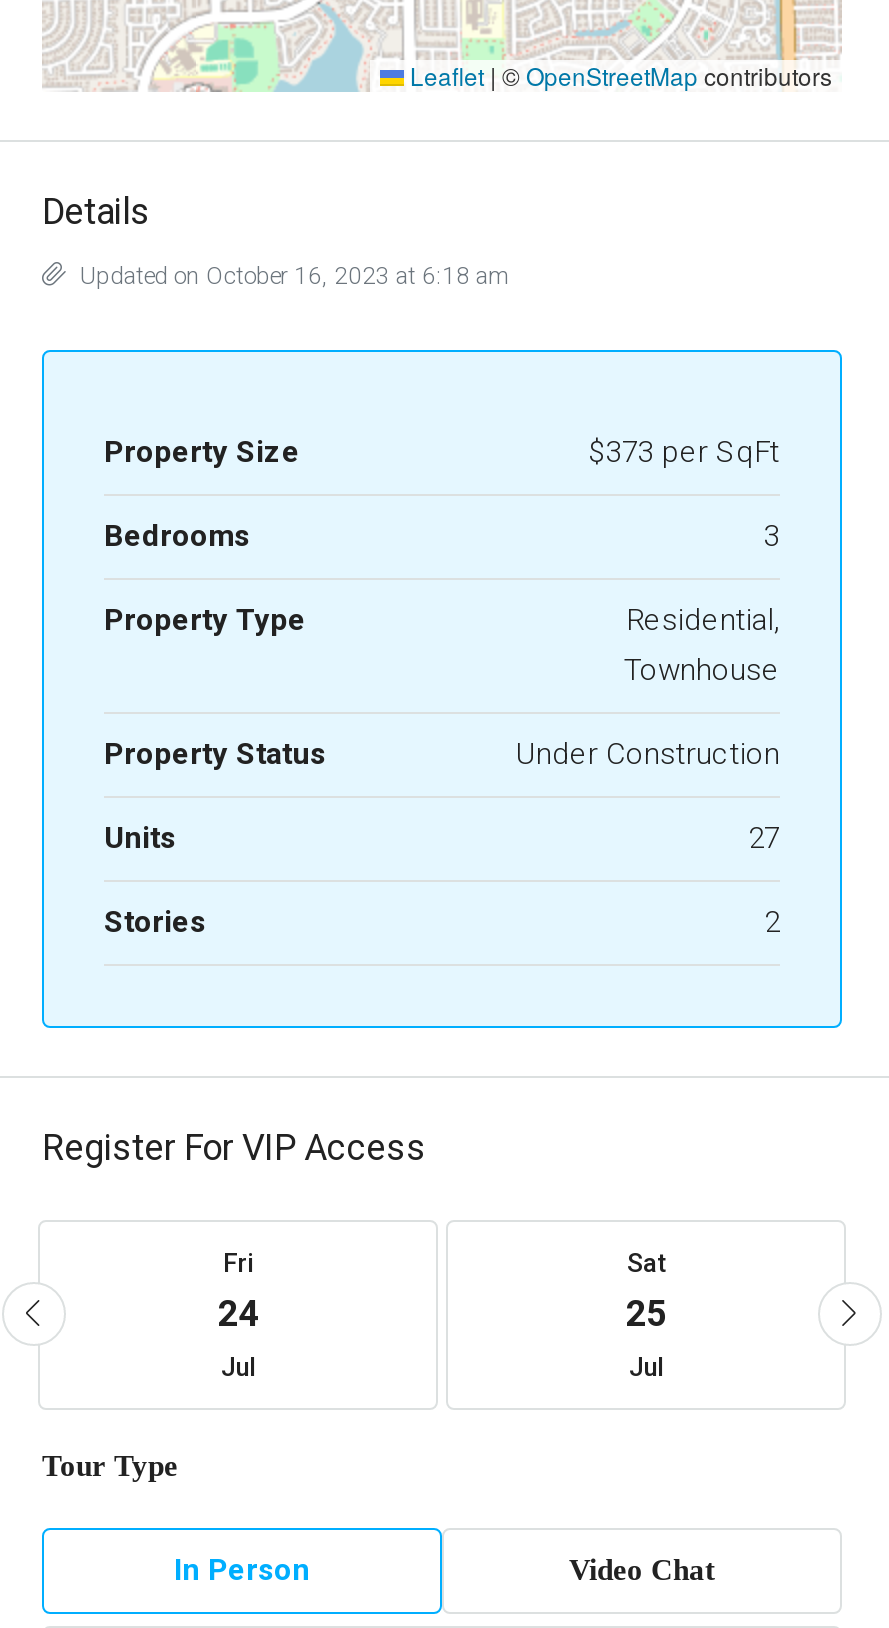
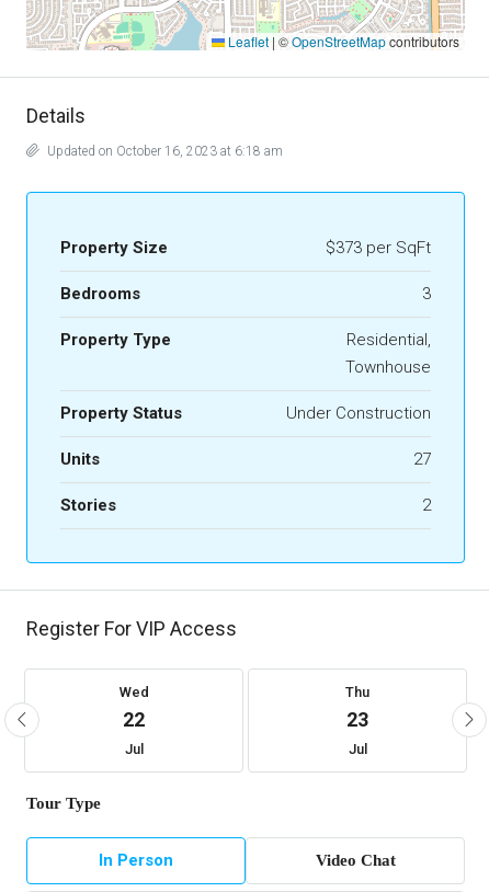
[218,1248,258,1334] Fri | 24 -> [119,684,149,731] Wed | 22
[626,1248,666,1334] Sat | 25 -> [345,684,369,731] Thu | 23

